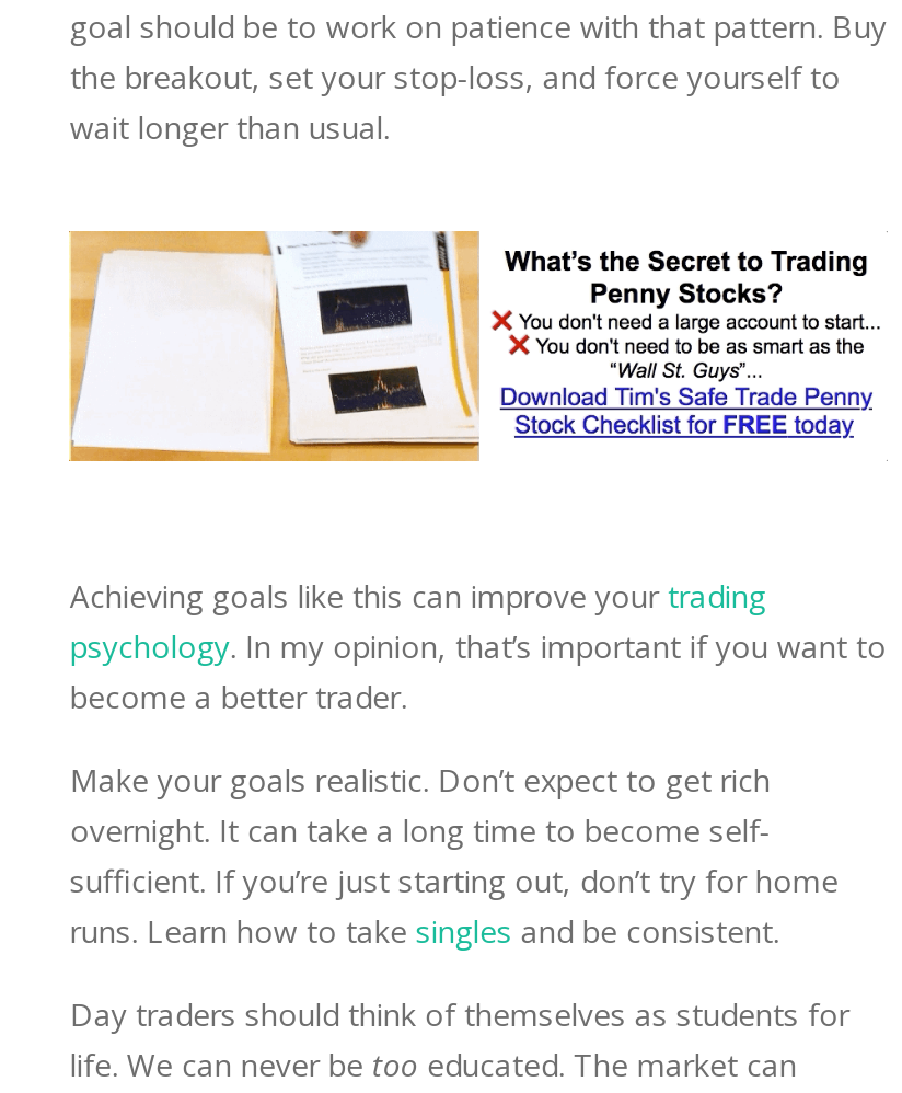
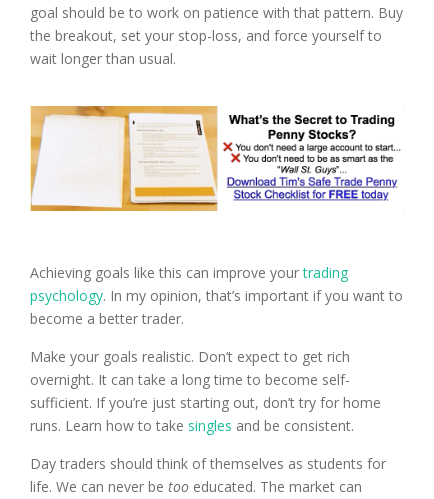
[71,230,472,464] [image] -> [32,105,215,212] [image]

